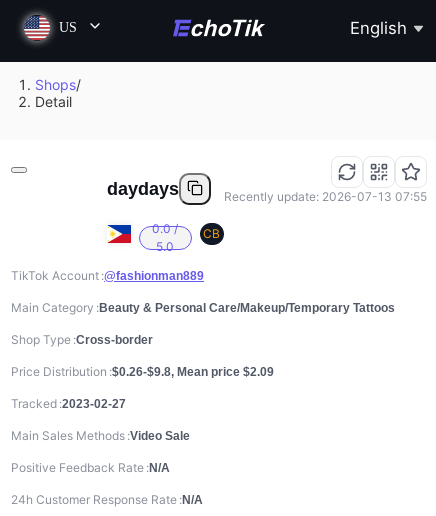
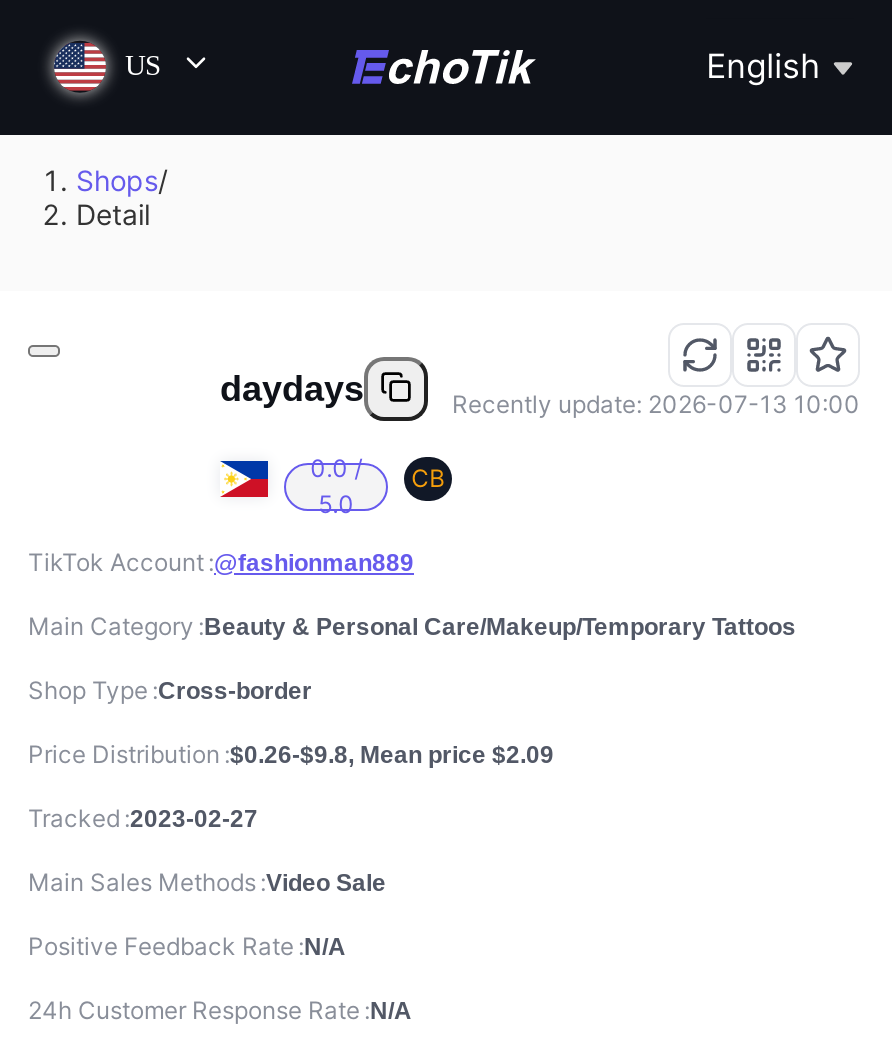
[224,189,427,204] Recently update: 2026-07-13 07:55 -> [452,390,860,420] Recently update: 2026-07-13 10:00

